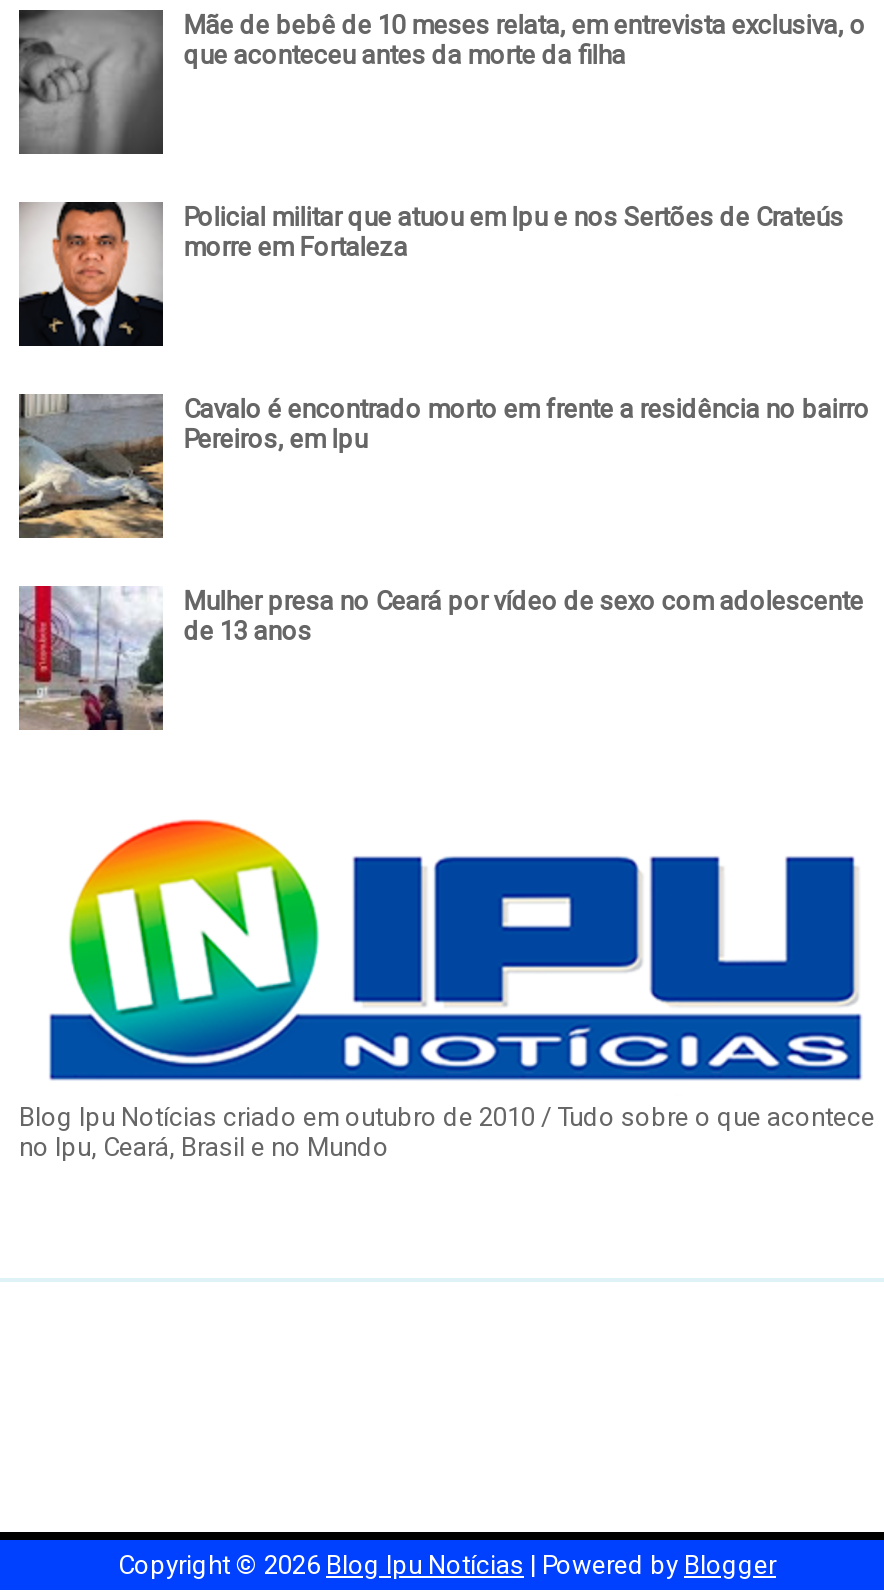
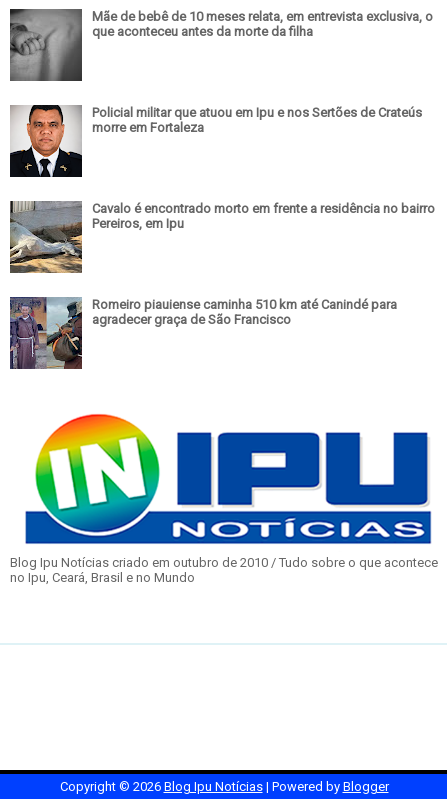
[19,584,863,730] [image] | Mulher presa no Ceará por vídeo de sexo com adolescente | de 13 anos -> [9,296,397,369] [image] | Romeiro piauiense caminha 510 km até Canindé para | agradecer graça de São Francisco

